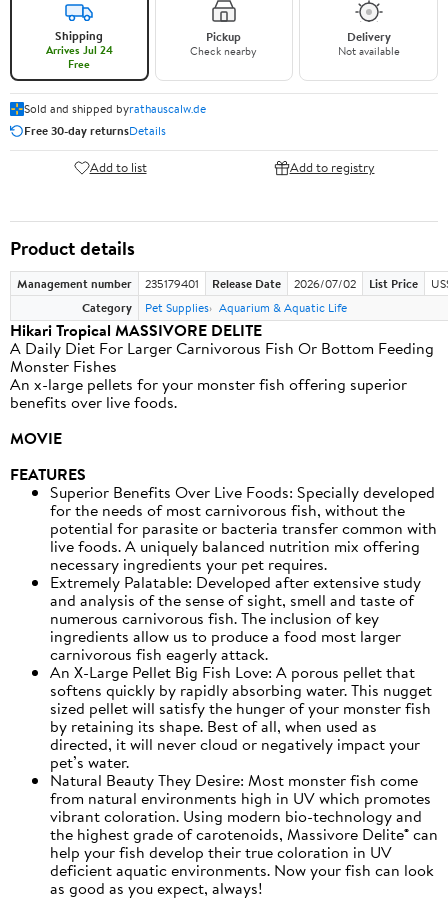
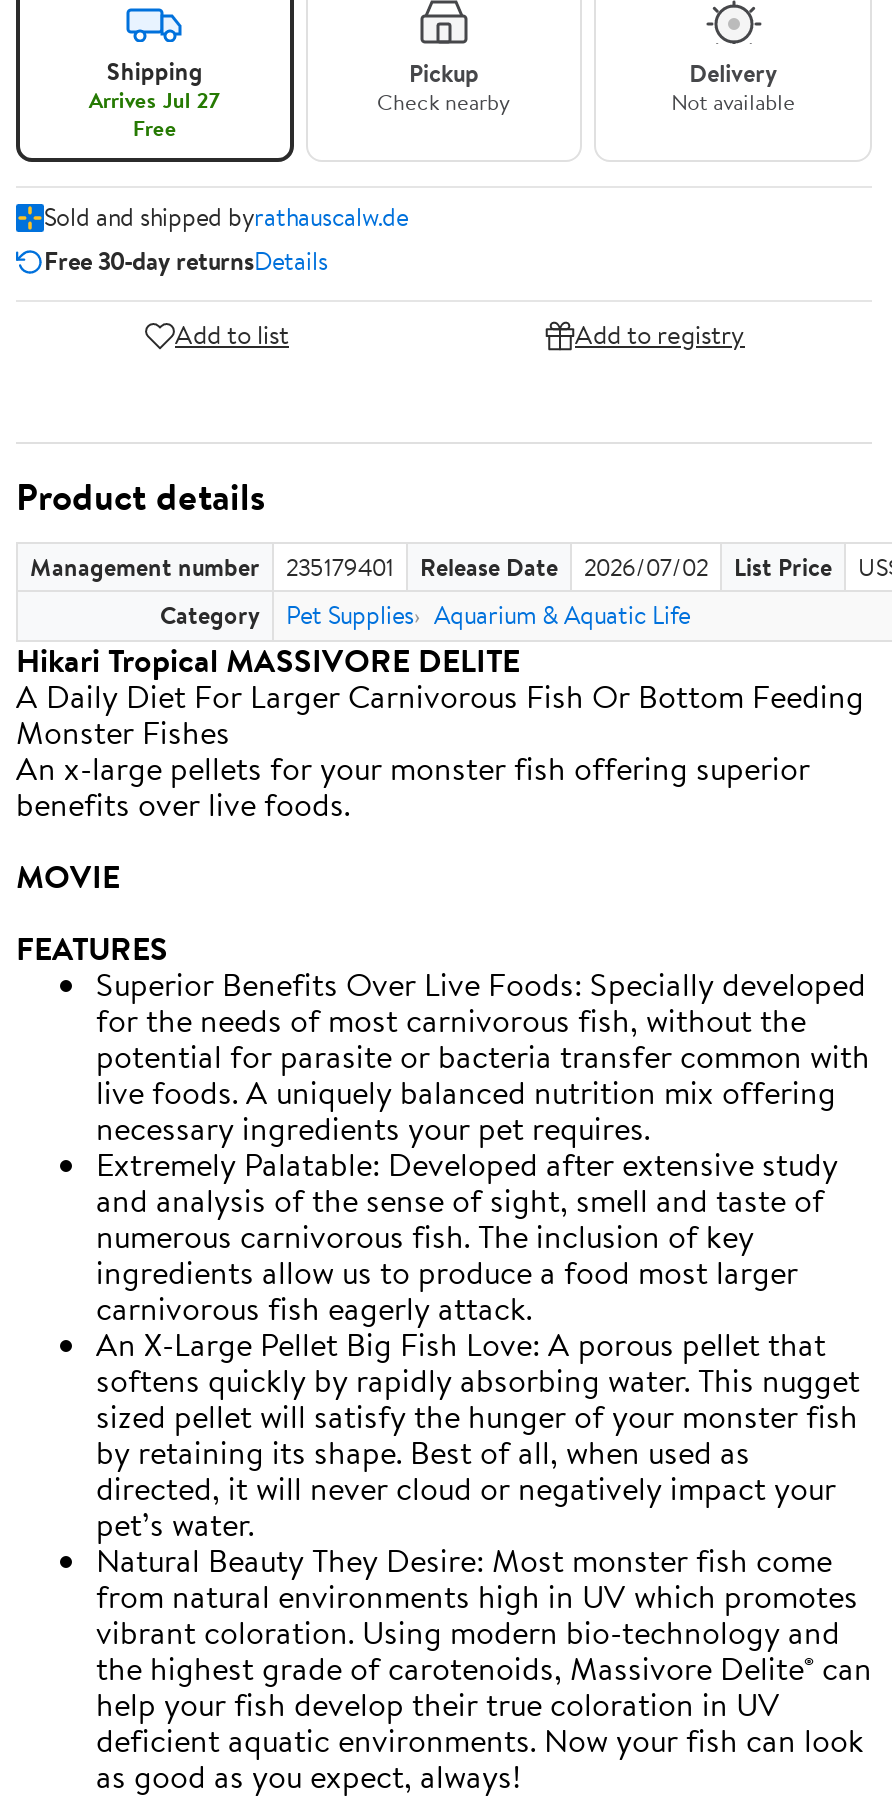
[46,42,113,58] Arrives Jul 24 -> [89,84,221,116] Arrives Jul 27

